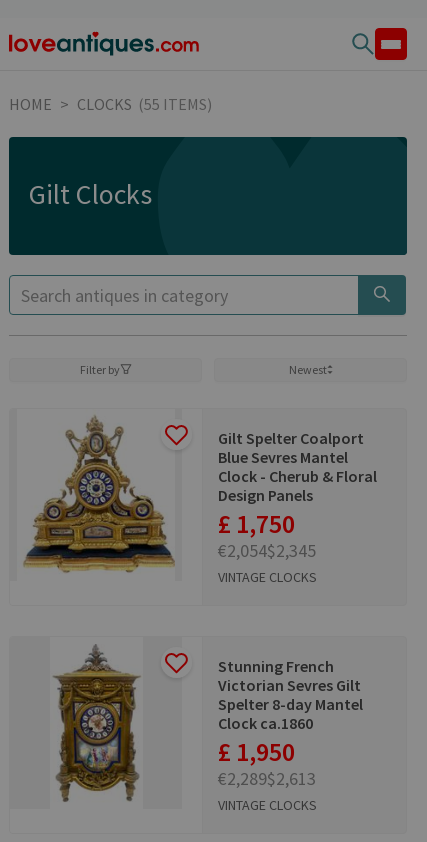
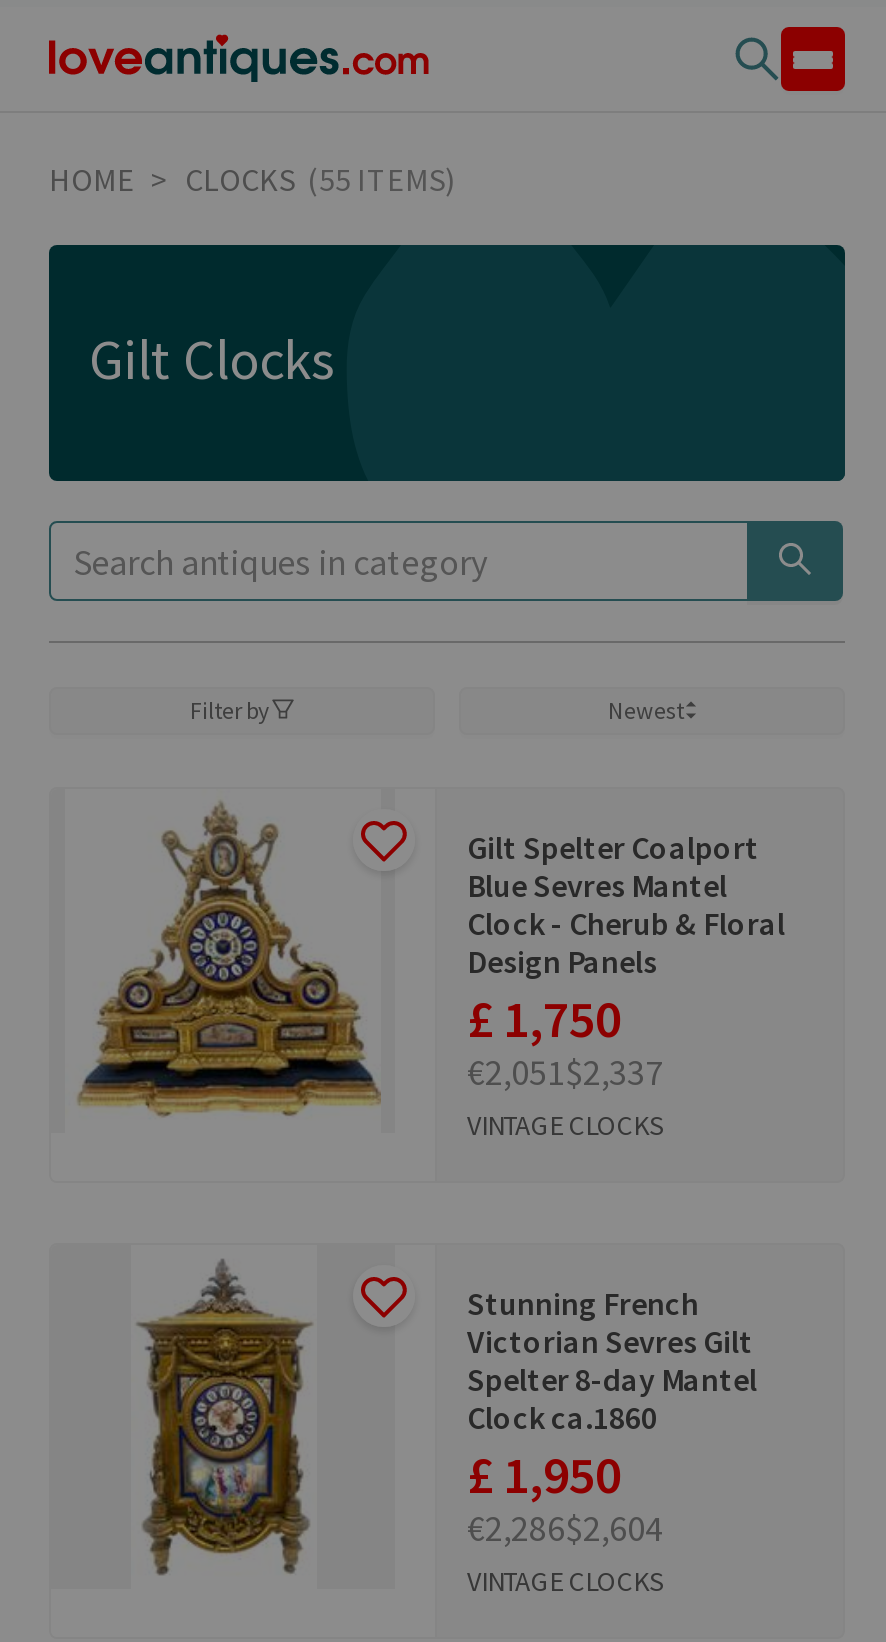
[218,538,316,561] €2,054$2,345 -> [467,1048,663,1094] €2,051$2,337
[218,766,316,789] €2,289$2,613 -> [467,1504,663,1550] €2,286$2,604

